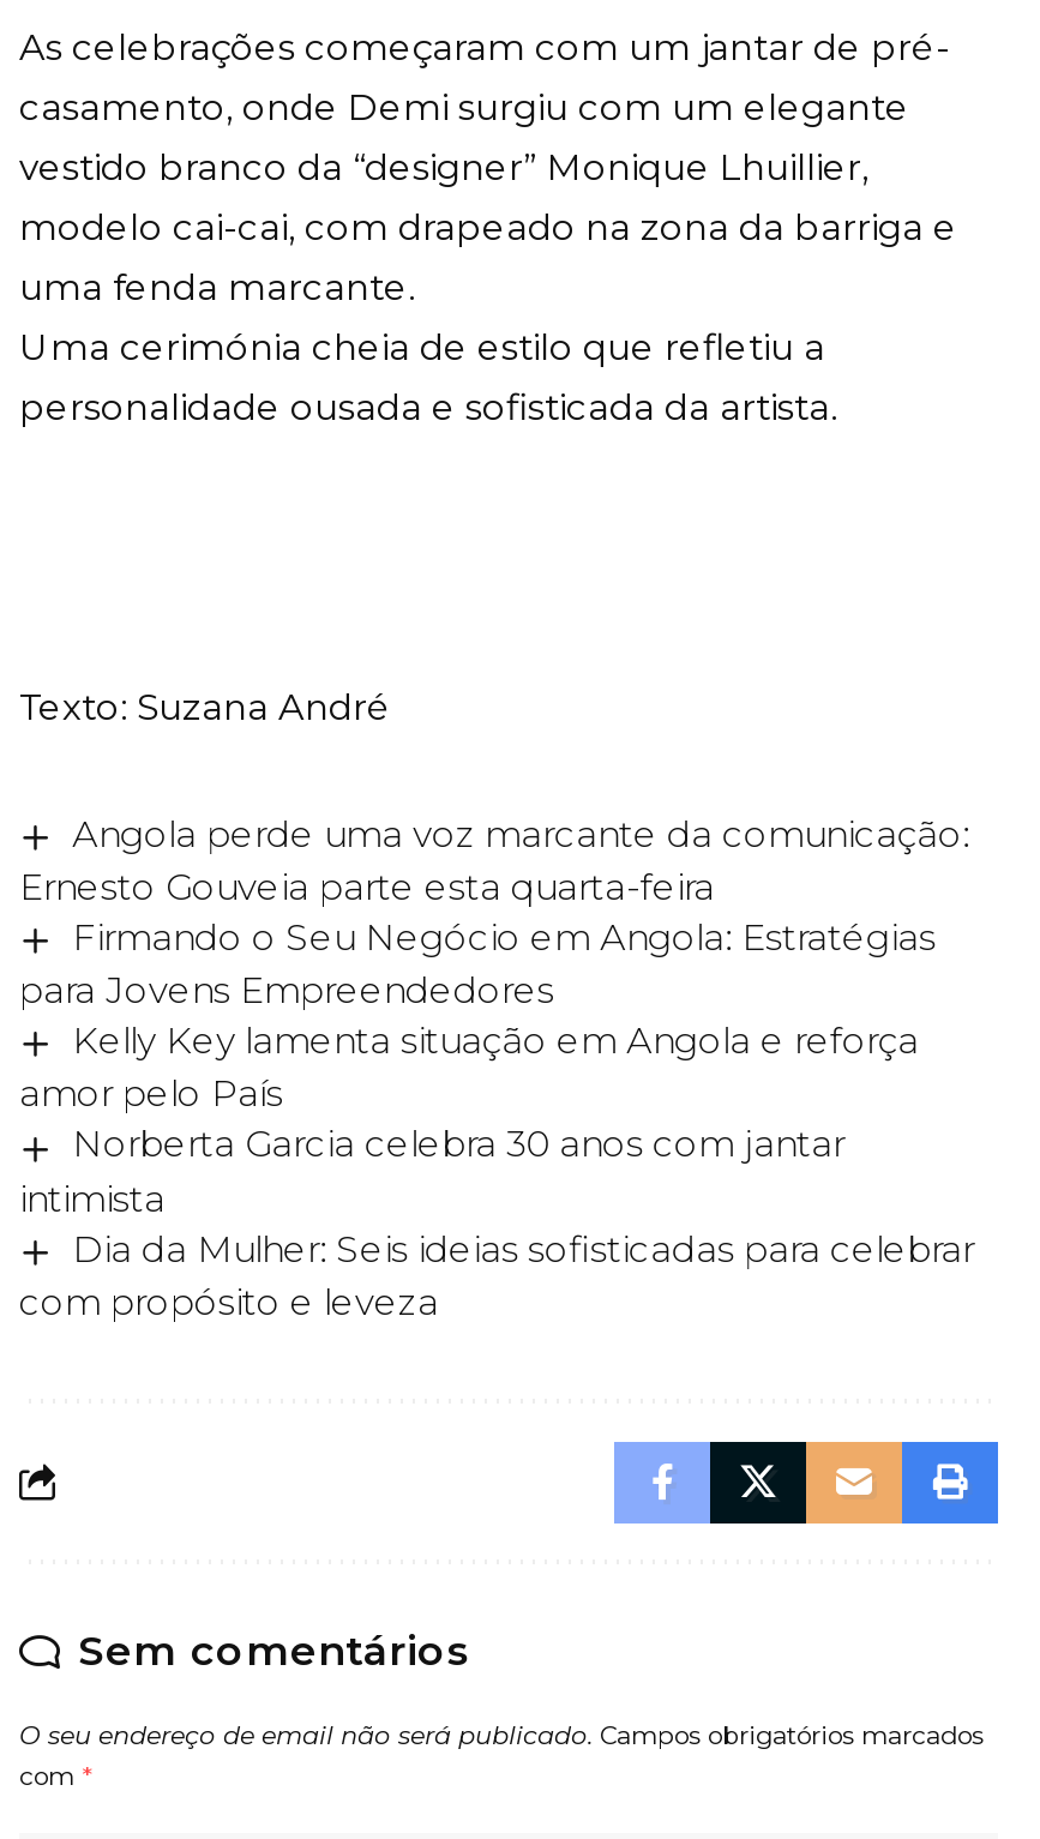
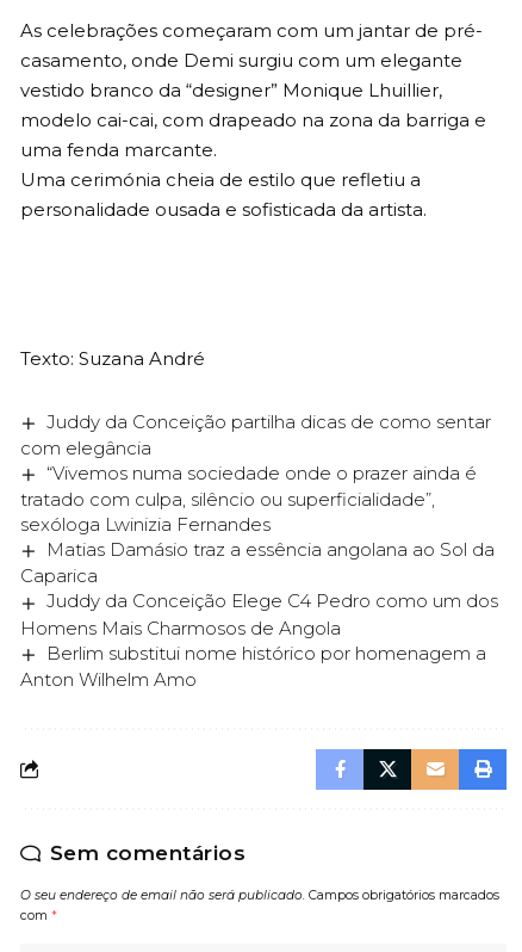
[19,811,974,1323] Angola perde uma voz marcante da comunicação: | Ernesto Gouveia parte esta quarta-feira | Firmando o Seu Negócio em Angola: Estratégias | para Jovens Empreendedores | Kelly Key lamenta situação em Angola e reforça | amor pelo País | Norberta Garcia celebra 30 anos com jantar | intimista | Dia da Mulher: Seis ideias sofisticadas para celebrar | com propósito e leveza -> [20,411,498,690] Juddy da Conceição partilha dicas de como sentar | com elegância | “Vivemos numa sociedade onde o prazer ainda é | tratado com culpa, silêncio ou superficialidade”, | sexóloga Lwinizia Fernandes | Matias Damásio traz a essência angolana ao Sol da | Caparica | Juddy da Conceição Elege C4 Pedro como um dos | Homens Mais Charmosos de Angola | Berlim substitui nome histórico por homenagem a | Anton Wilhelm Amo

